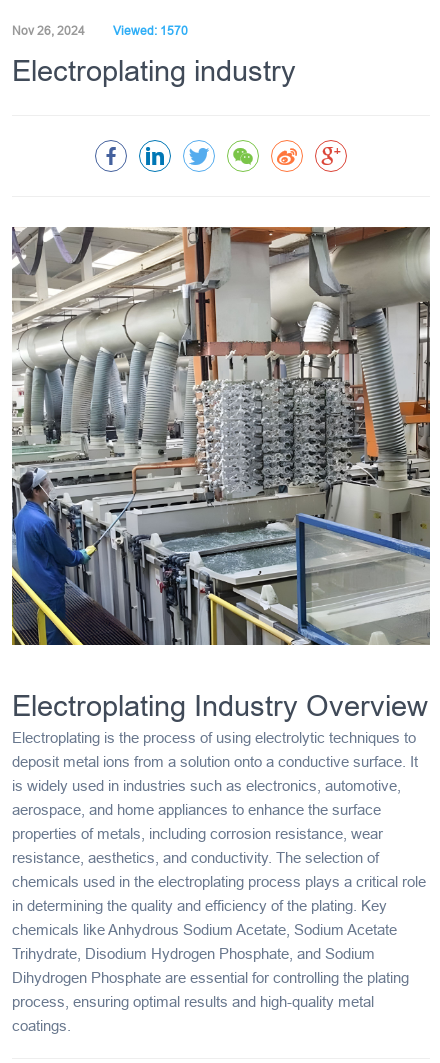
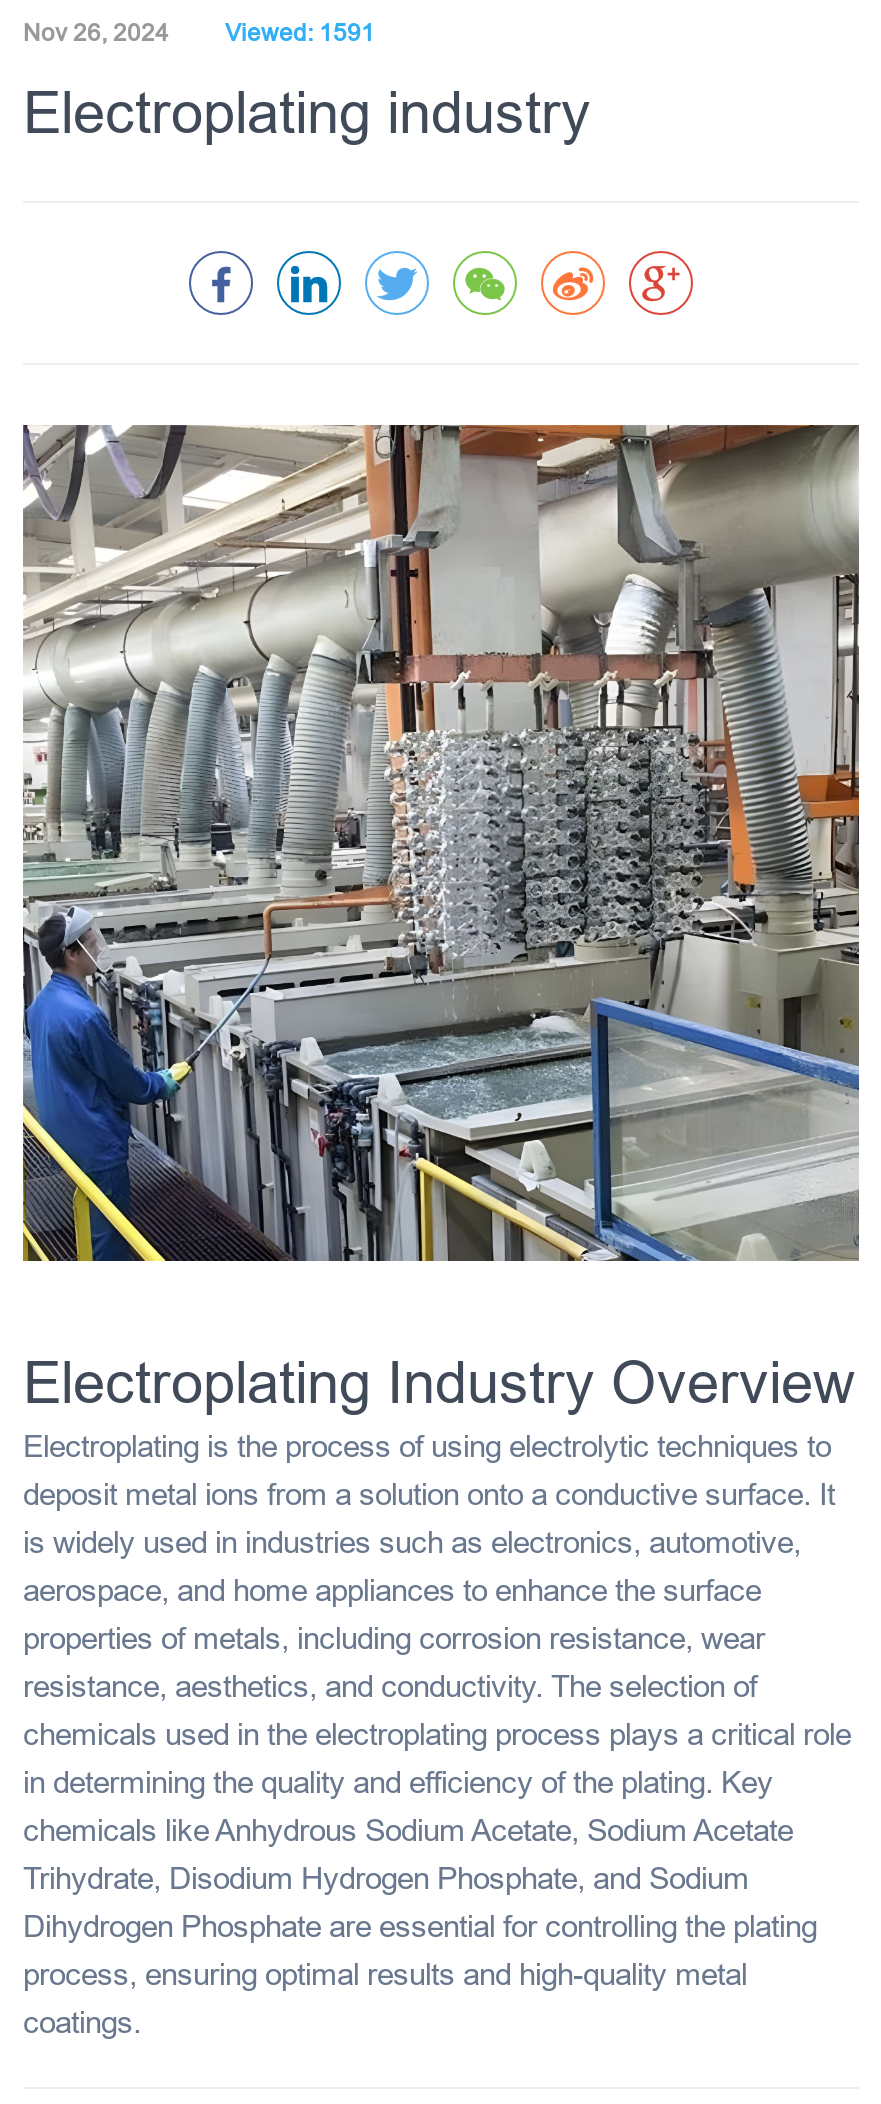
[12,23,188,38] Nov 26, 2024 Viewed: 1570 -> [23,17,375,47] Nov 26, 2024 Viewed: 1591

